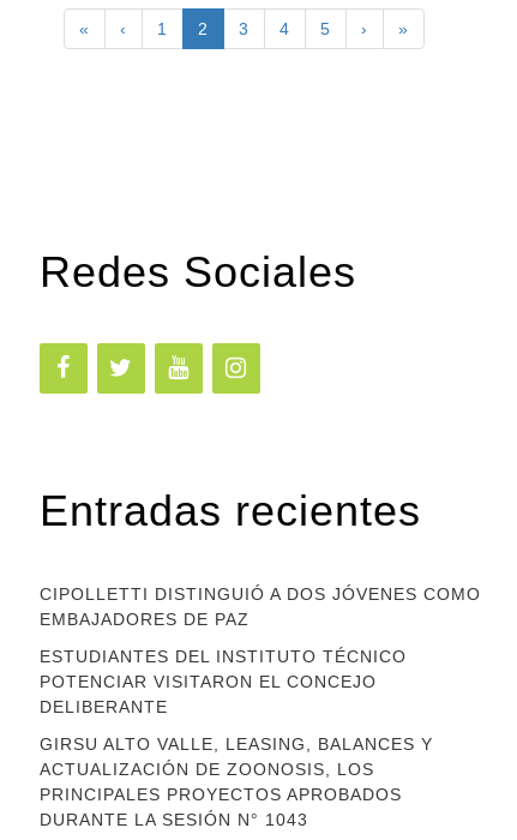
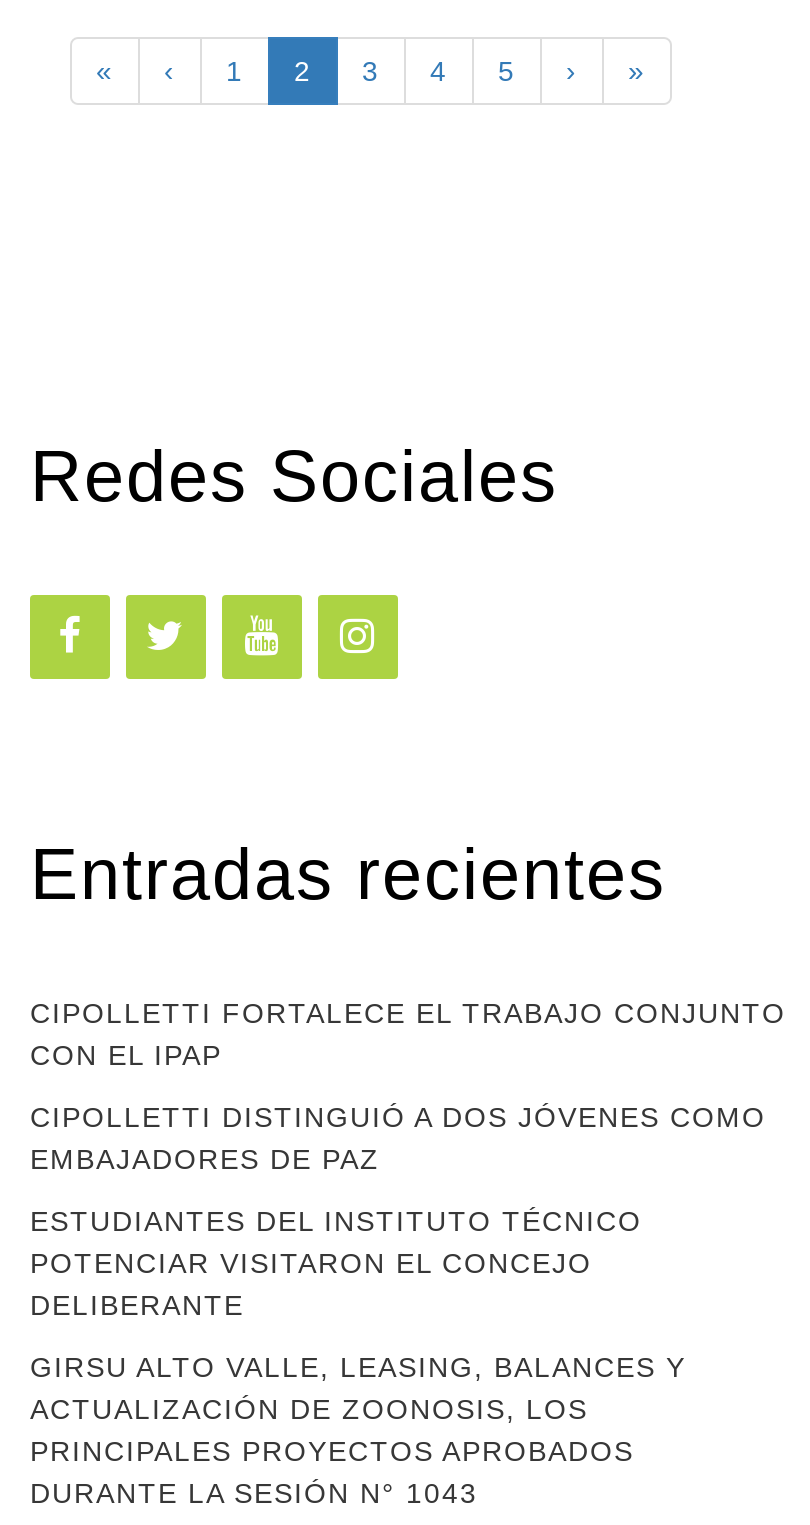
none -> [30,996,786,1070] CIPOLLETTI FORTALECE EL TRABAJO CONJUNTO | CON EL IPAP

